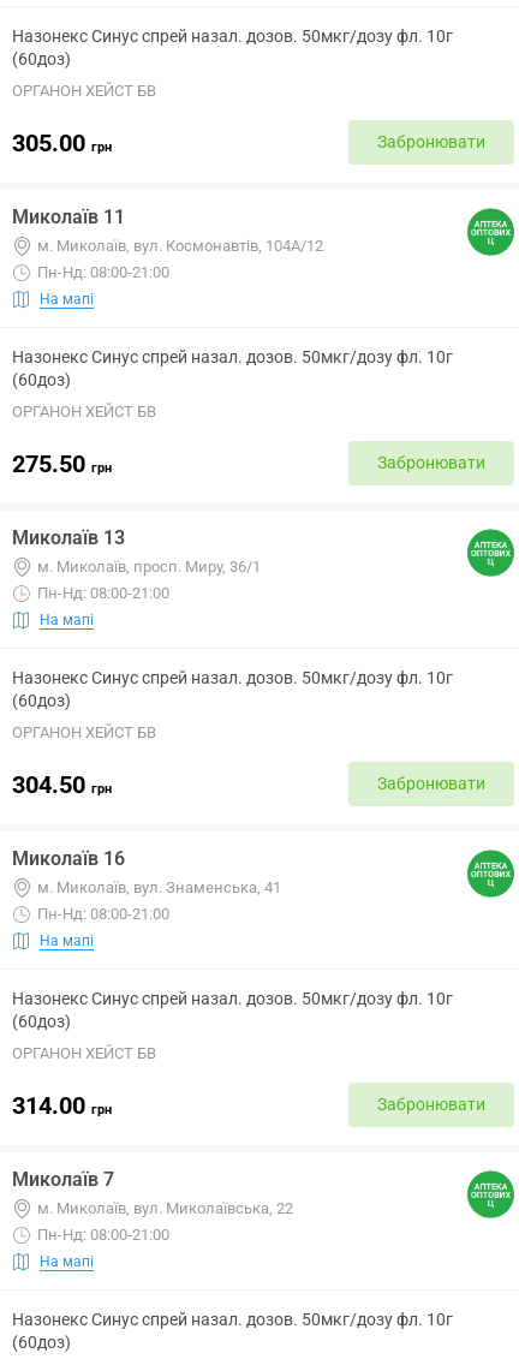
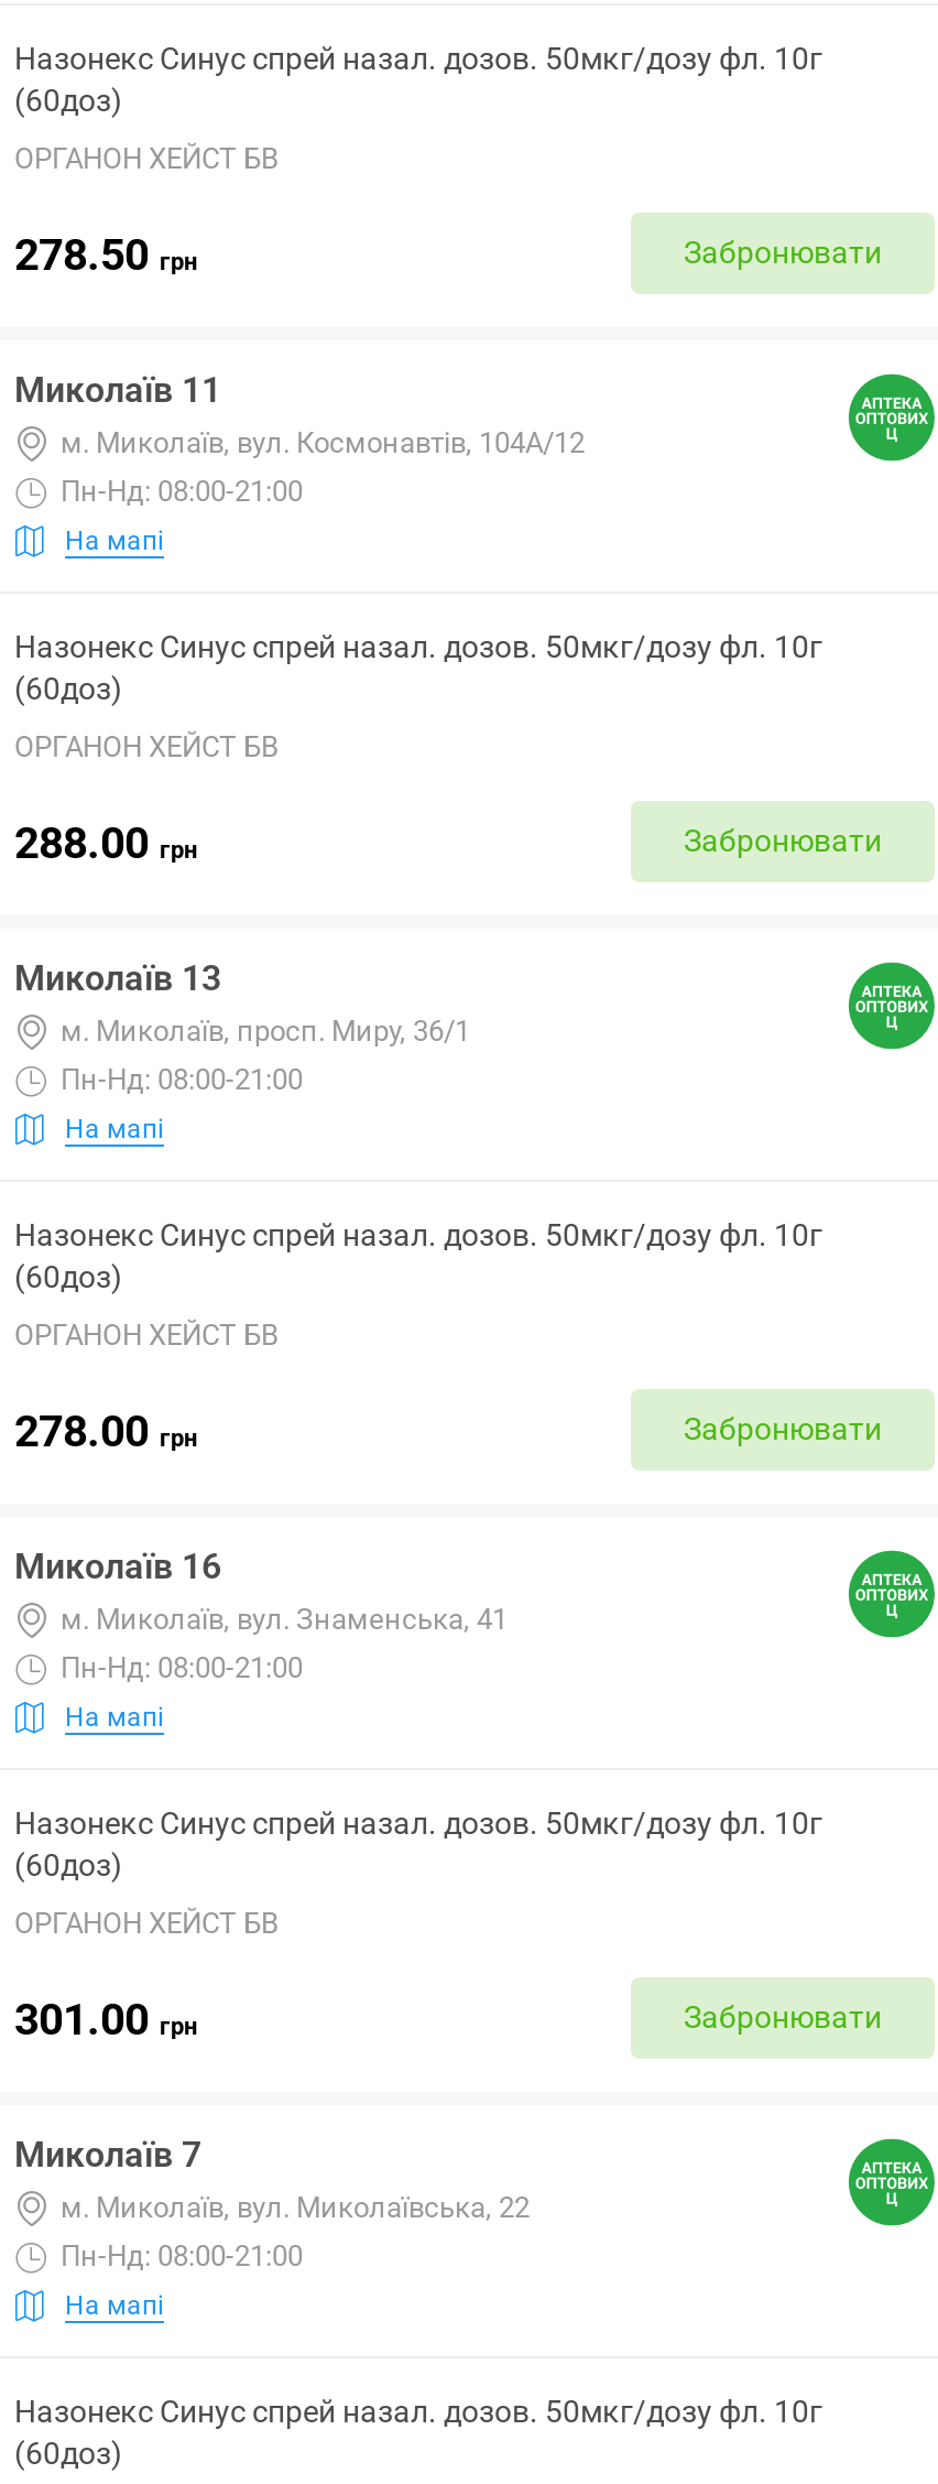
[12,128,112,157] 305.00 грн -> [14,227,197,280] 278.50 грн
[12,449,112,478] 275.50 грн -> [14,815,197,868] 288.00 грн
[12,770,112,798] 304.50 грн -> [14,1403,197,1456] 278.00 грн
[12,1090,112,1119] 314.00 грн -> [14,1992,197,2044] 301.00 грн

